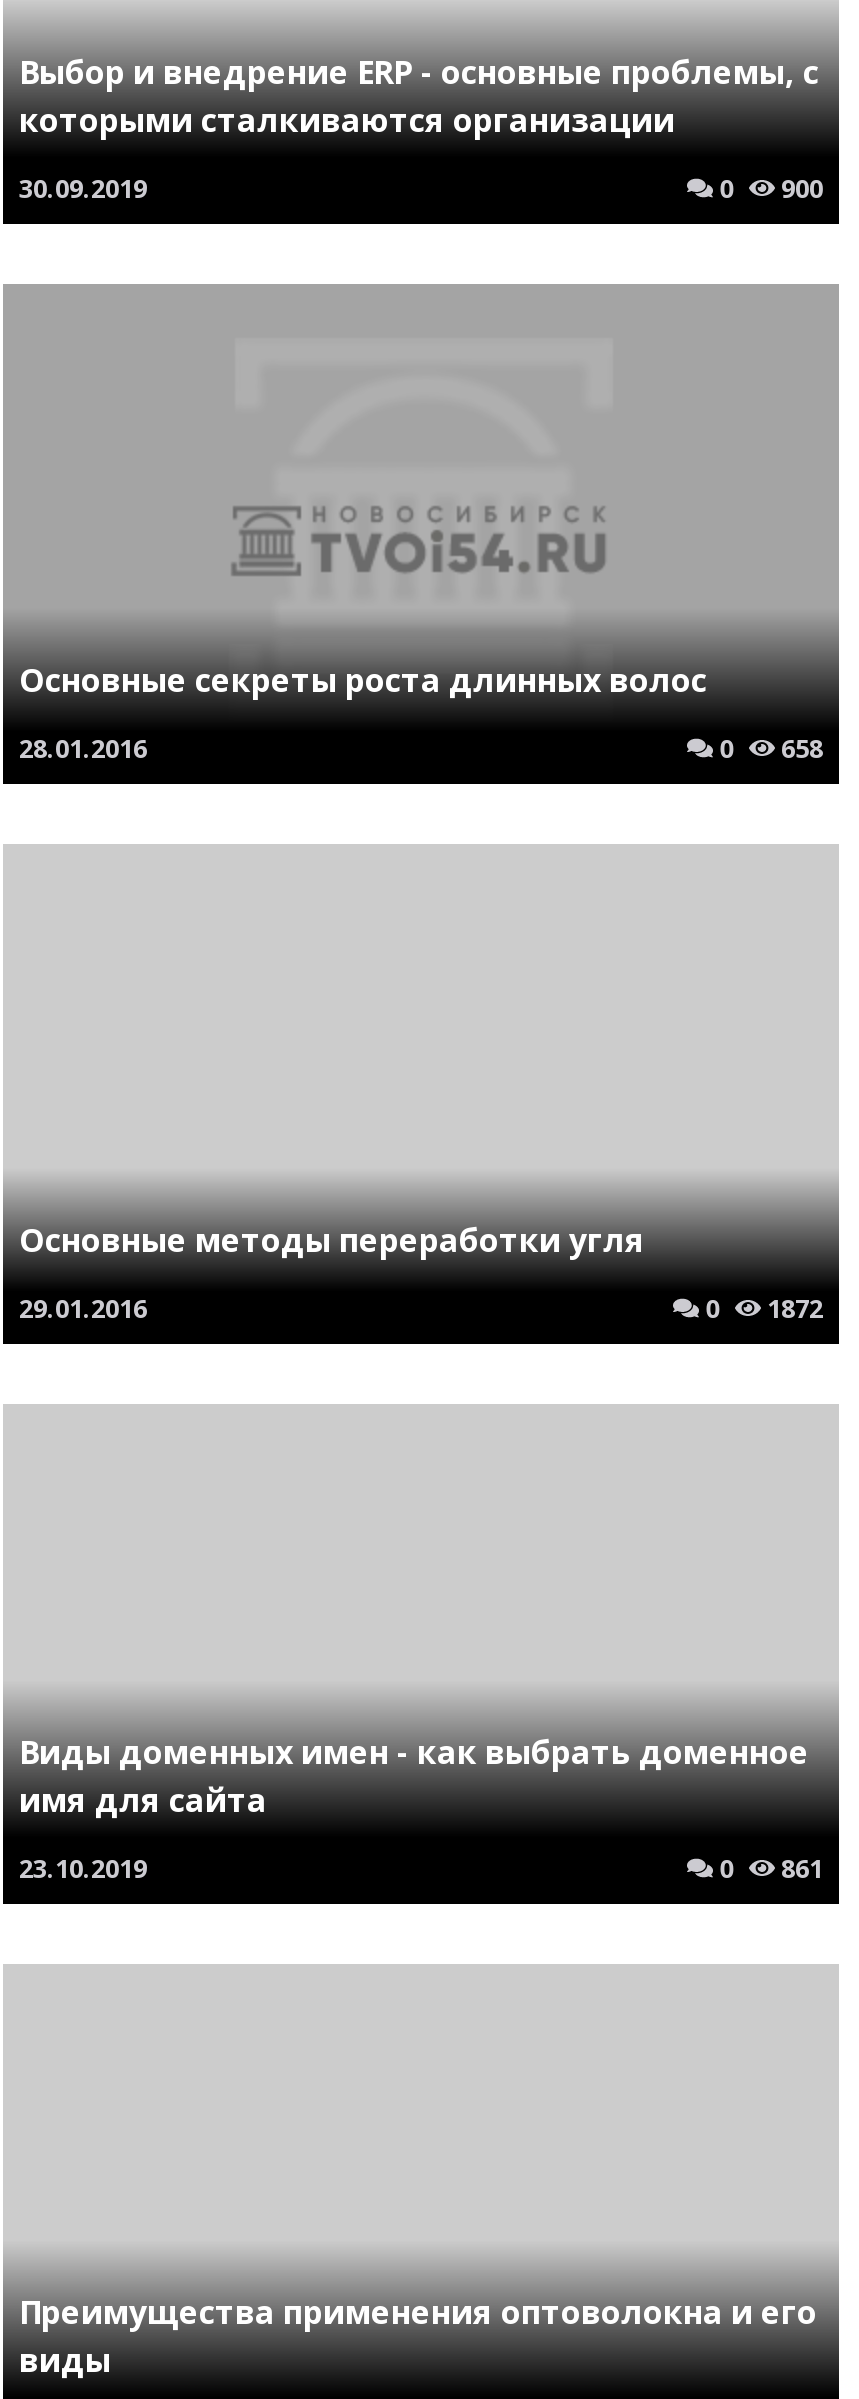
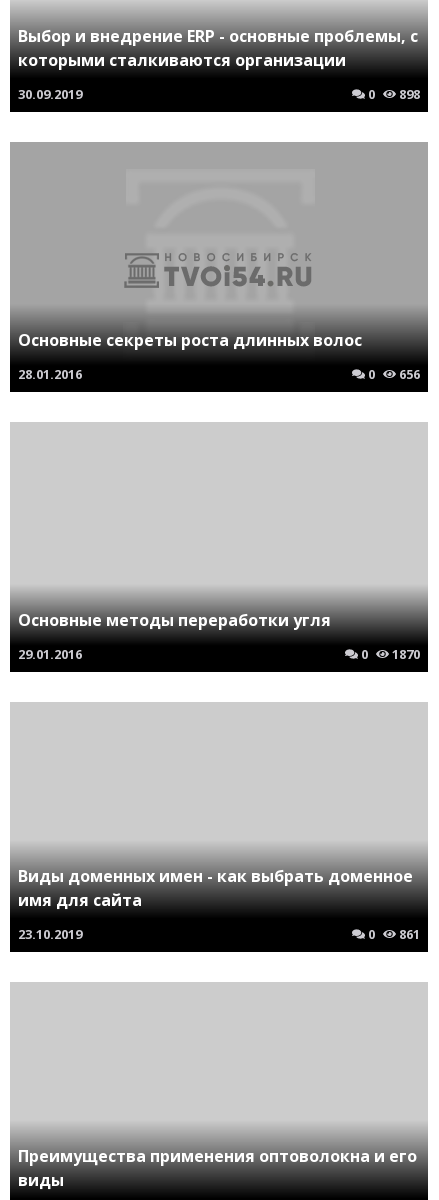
[713,169,823,205] 0 900 -> [365,85,420,103] 0 898
[713,729,823,765] 0 658 -> [365,365,420,383] 0 656
[699,1289,823,1325] 0 1872 -> [358,645,420,663] 0 1870

